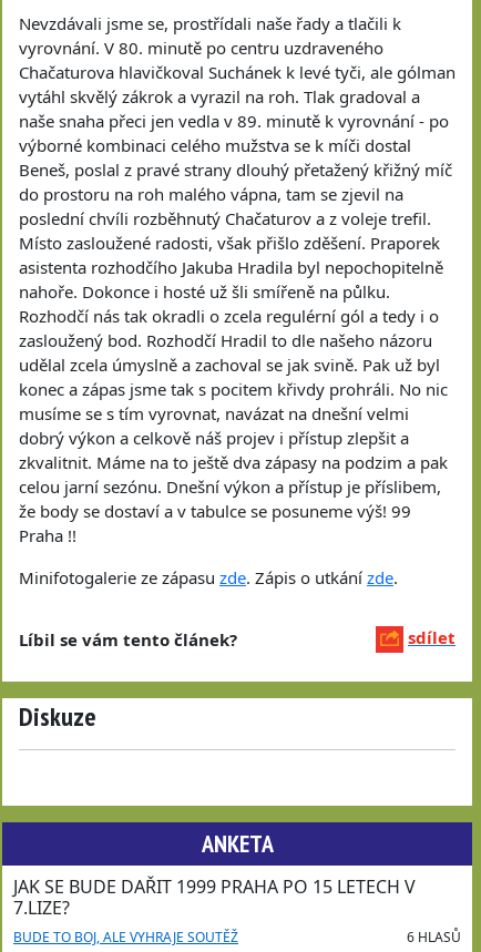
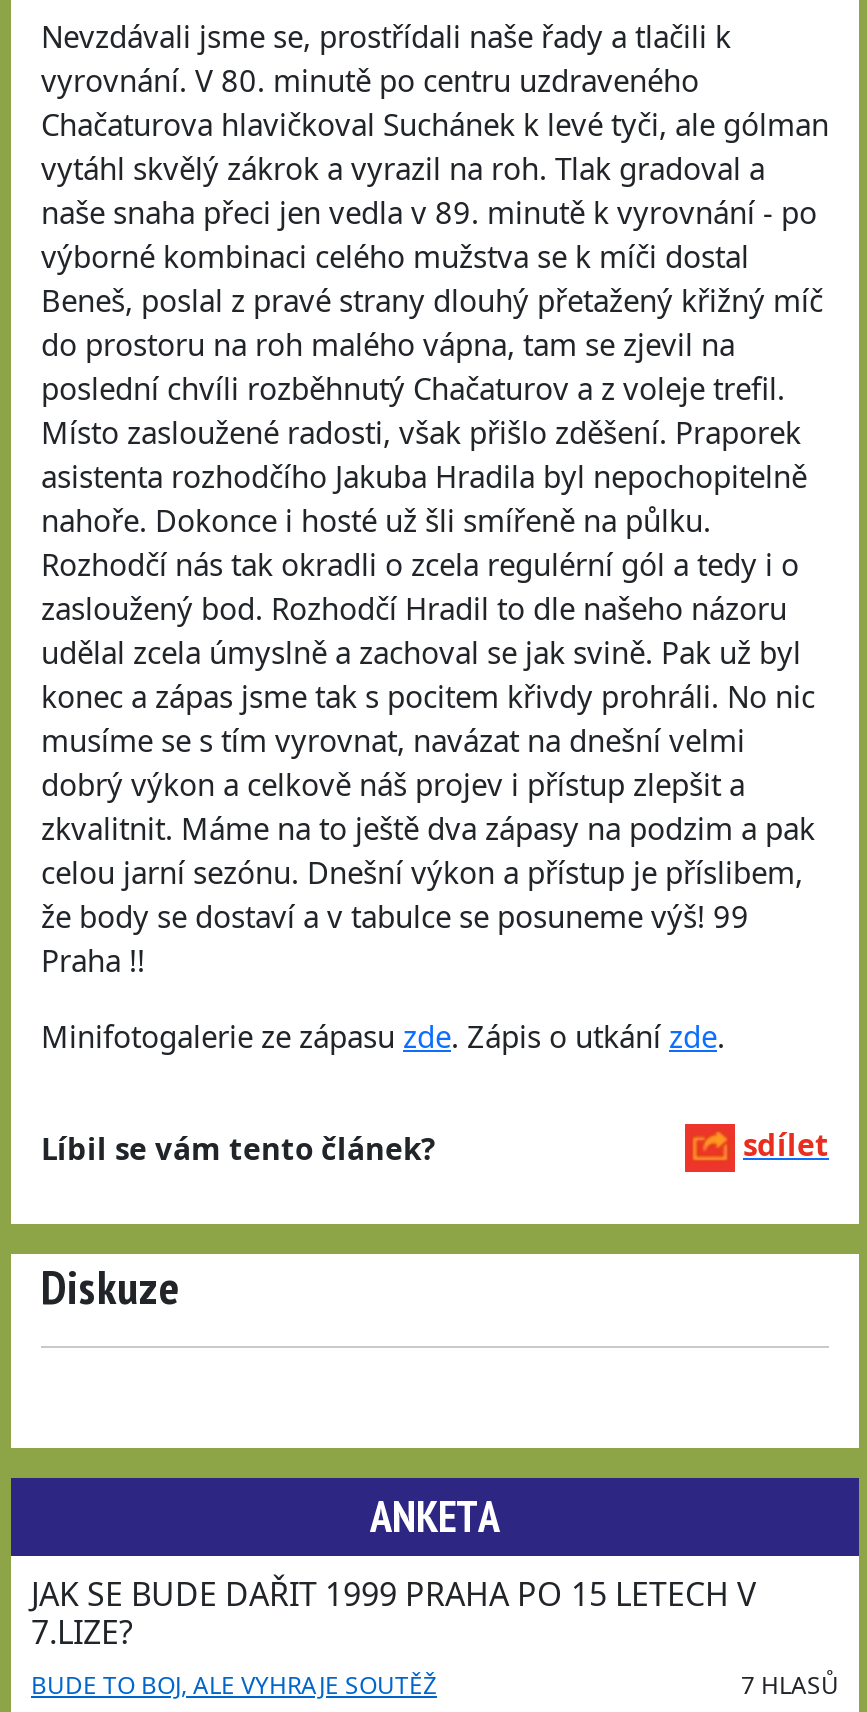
[407,928,461,947] 6 HLASŮ -> [741,1669,839,1703] 7 HLASŮ

